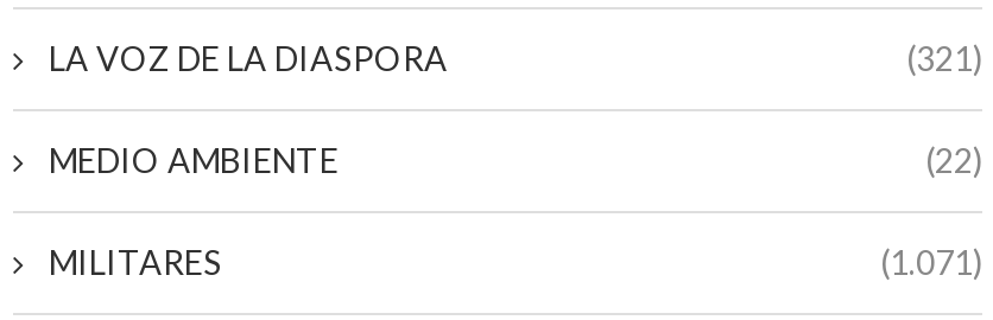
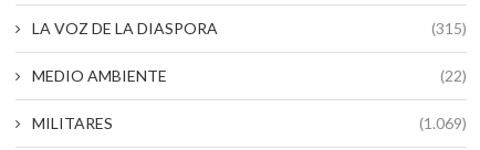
[906,38,982,78] (321) -> [431,19,467,37] (315)
[880,242,982,282] (1.071) -> [419,114,467,132] (1.069)

